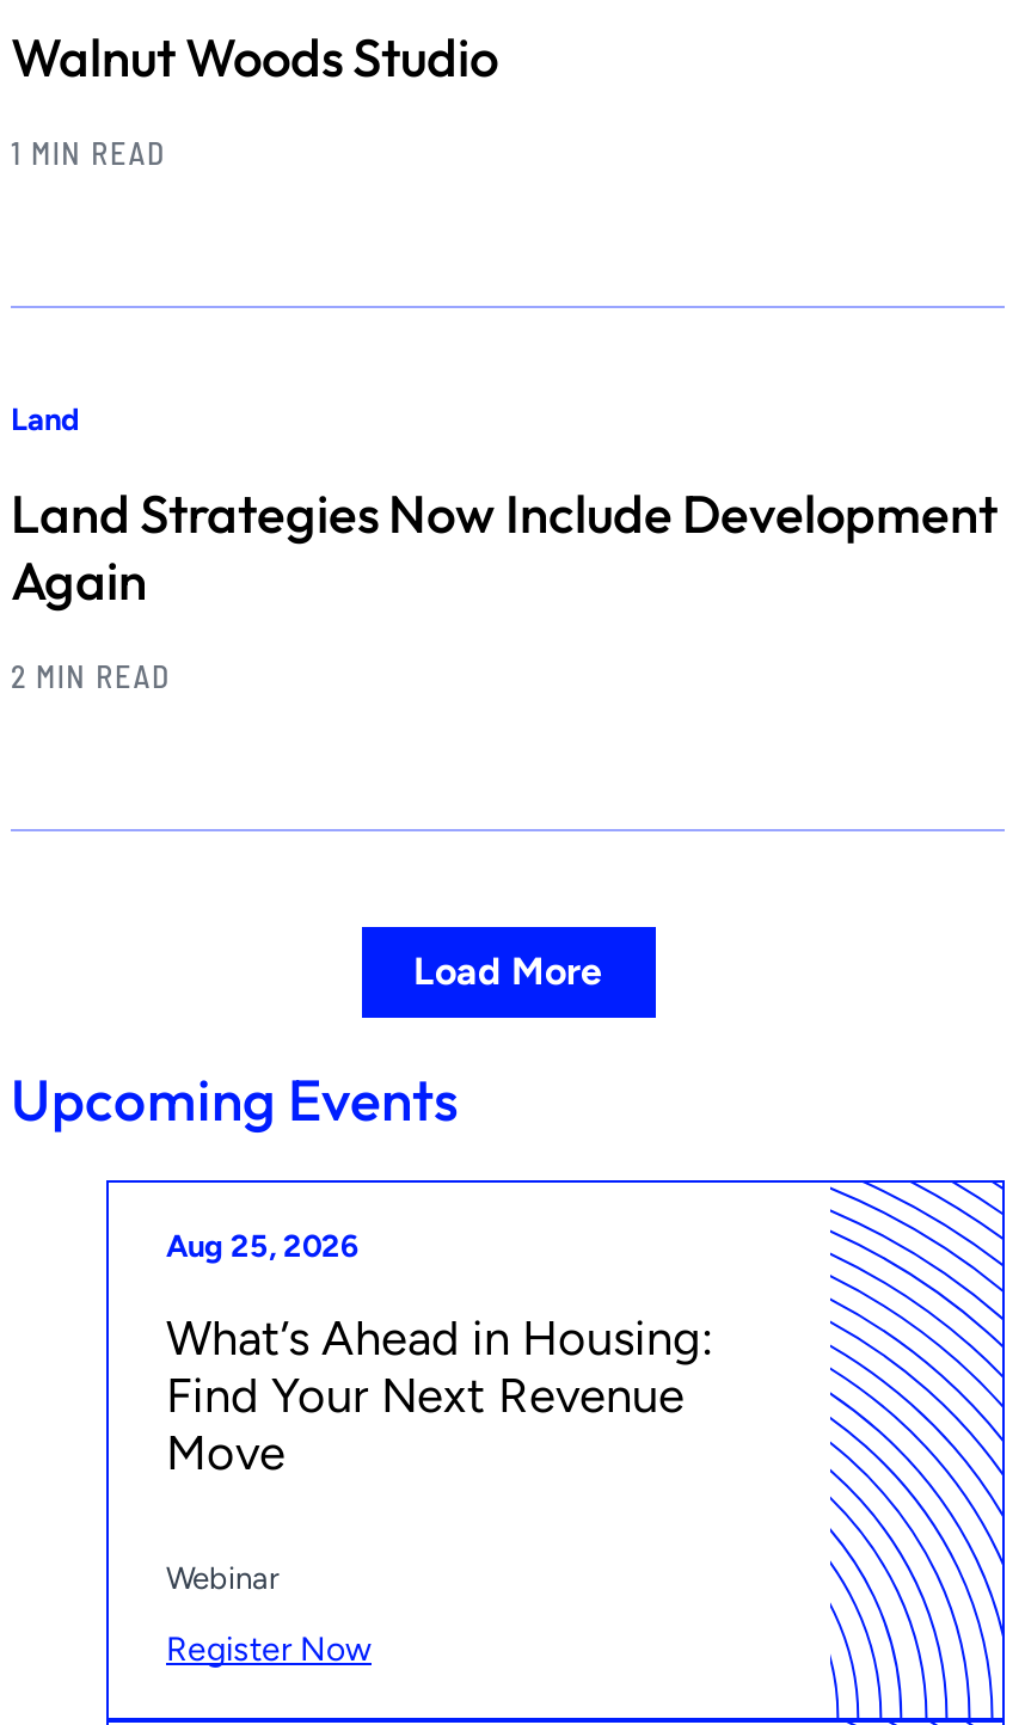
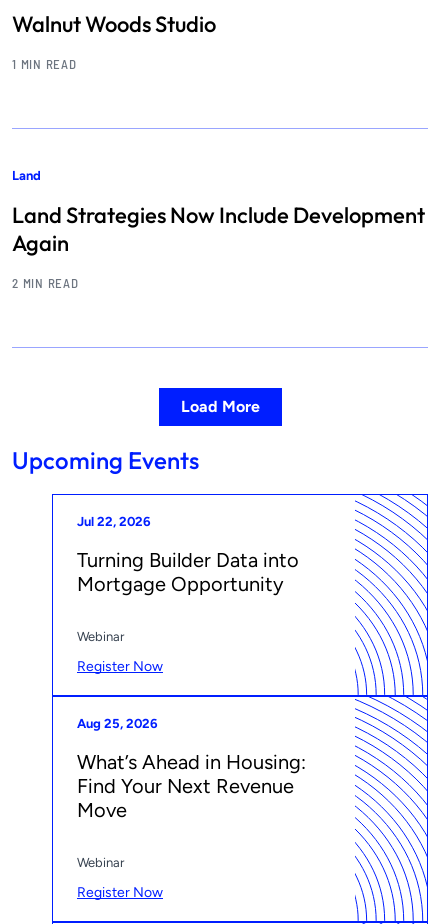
none -> [52,494,428,697] [image] | Turning Builder Data into | Mortgage Opportunity
none -> [77,514,151,529] Jul 22, 2026
none -> [77,629,163,675] Webinar | Register Now

